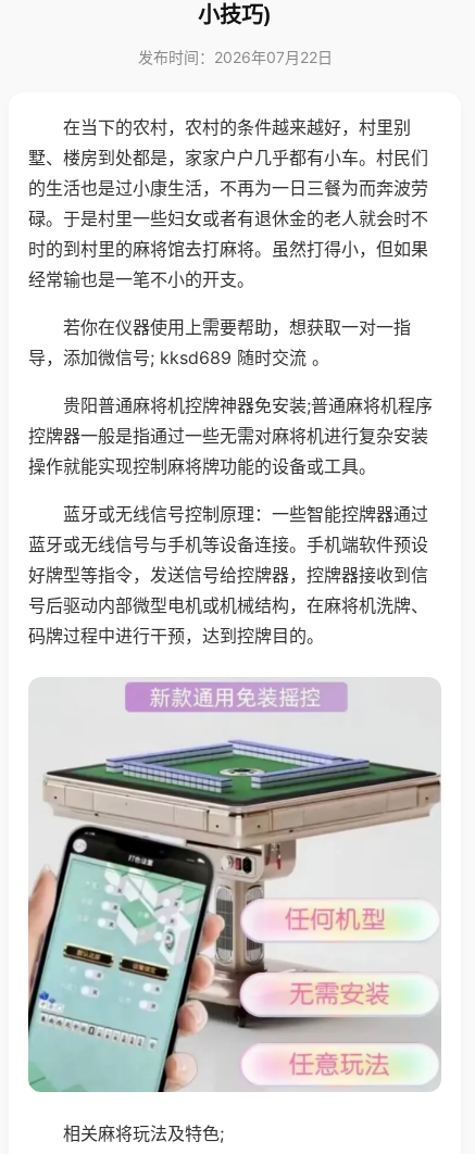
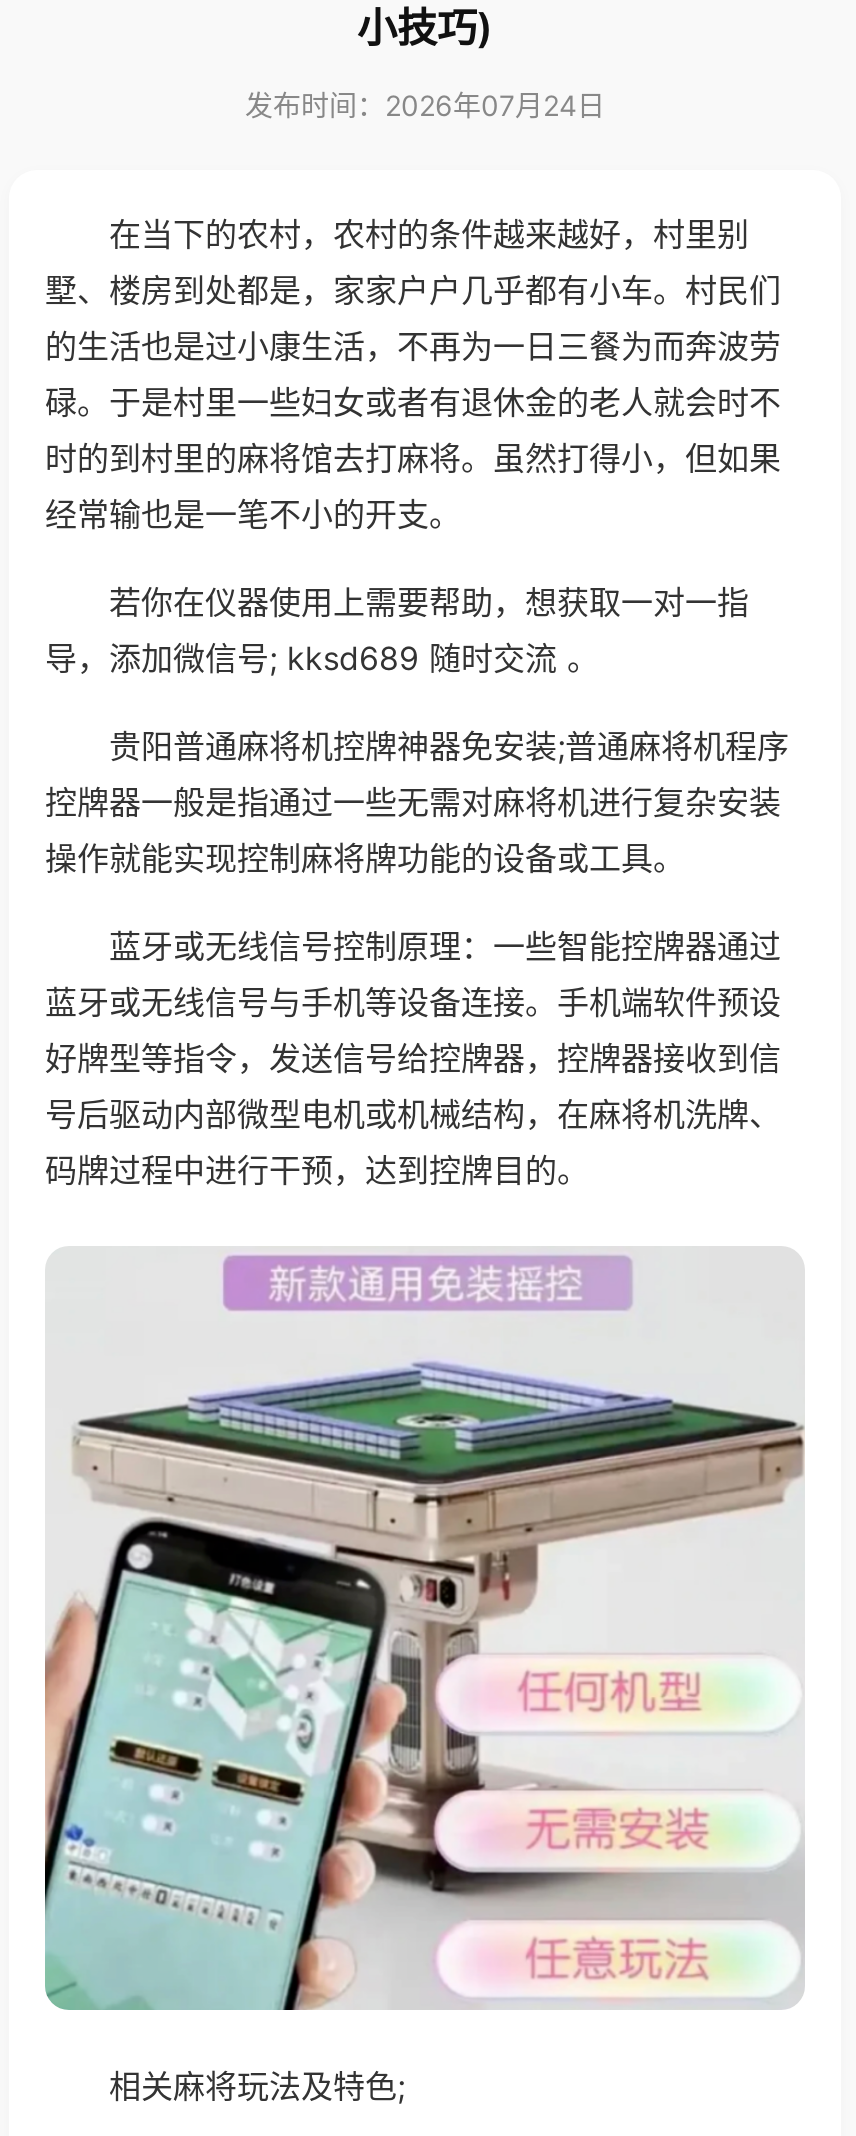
[137,48,332,66] 发布时间：2026年07月22日 -> [245,88,605,122] 发布时间：2026年07月24日

